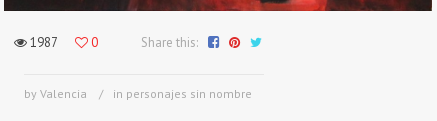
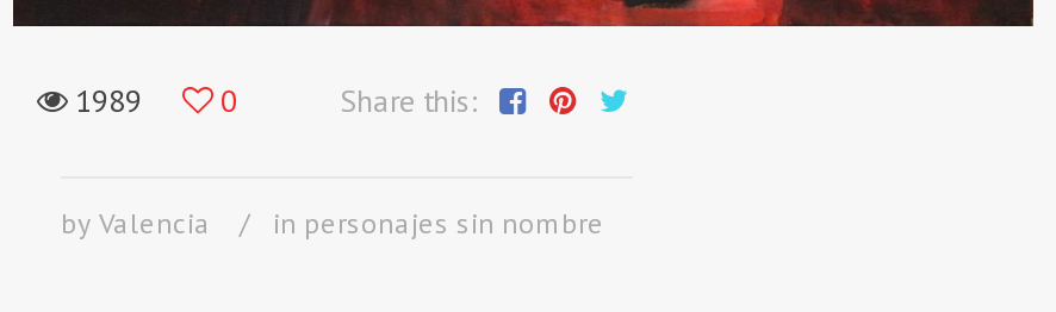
[30,34,98,51] 1987 0 -> [75,82,237,123] 1989 0

